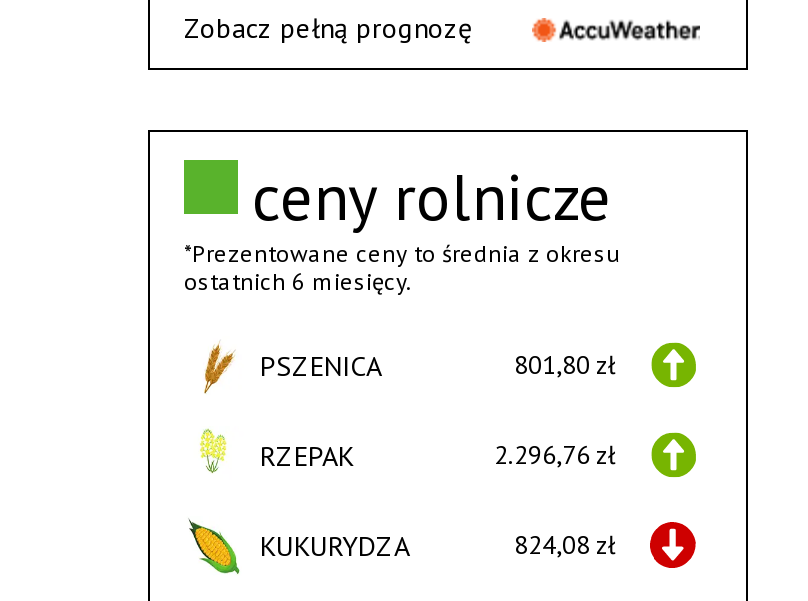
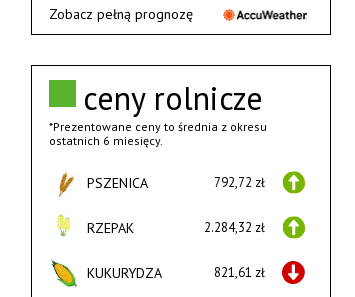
[514,347,616,381] 801,80 zł -> [214,173,265,190] 792,72 zł
[494,437,616,471] 2.296,76 zł -> [204,218,265,235] 2.284,32 zł
[514,527,616,561] 824,08 zł -> [214,263,265,280] 821,61 zł

